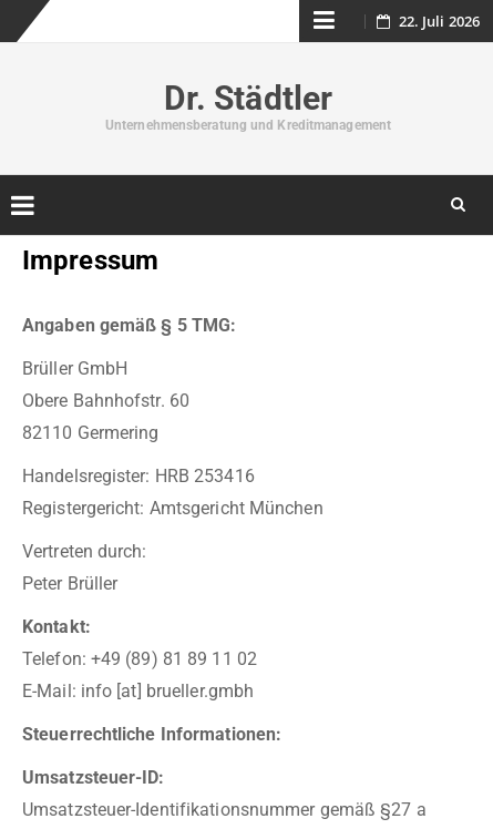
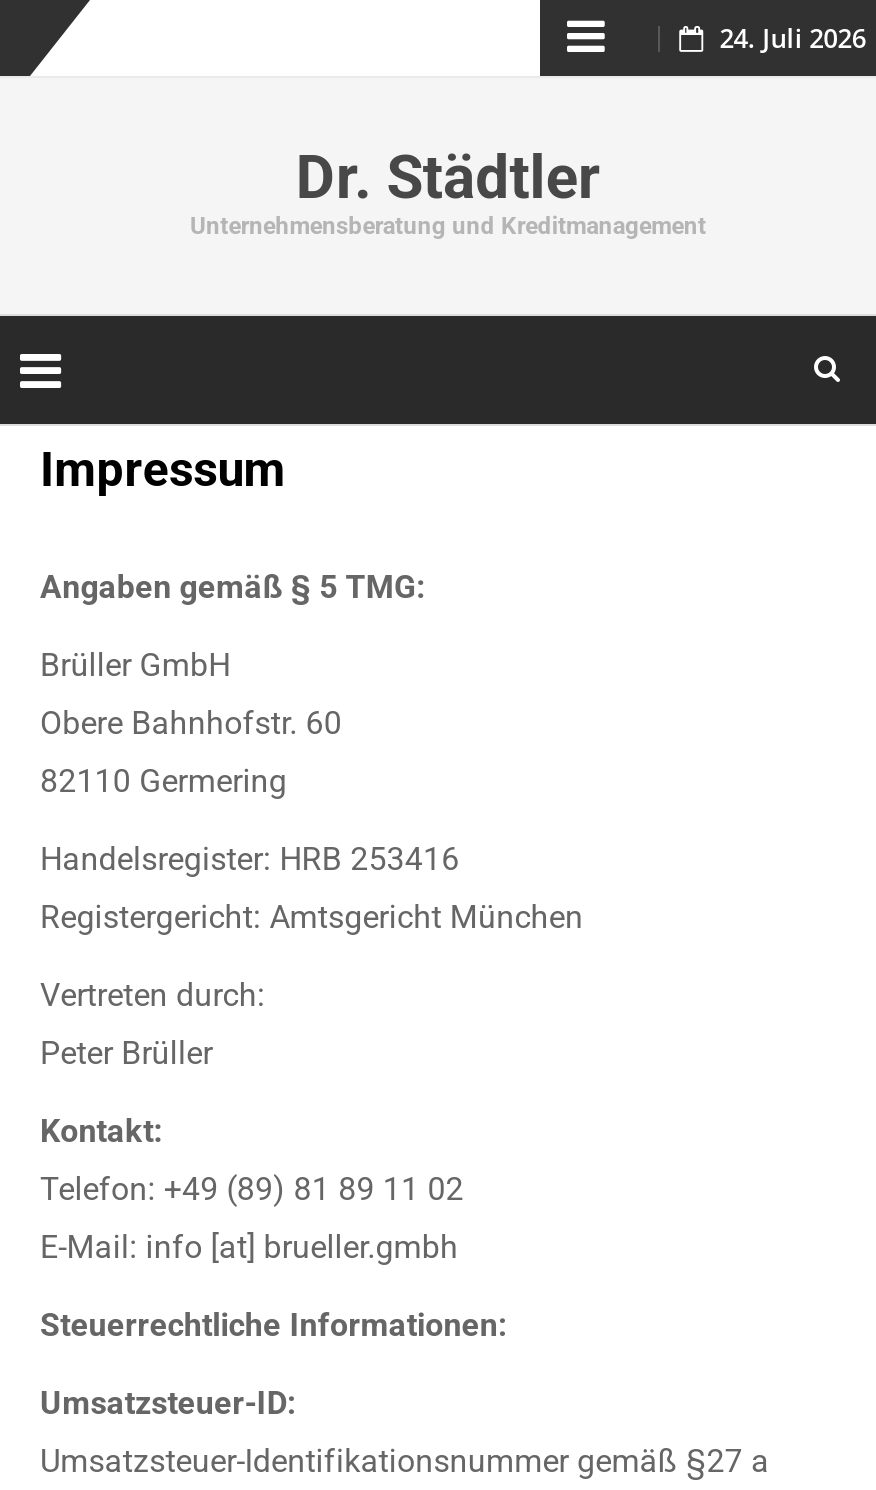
[398,11,480,31] 22. Juli 2026 -> [719,20,866,56] 24. Juli 2026

